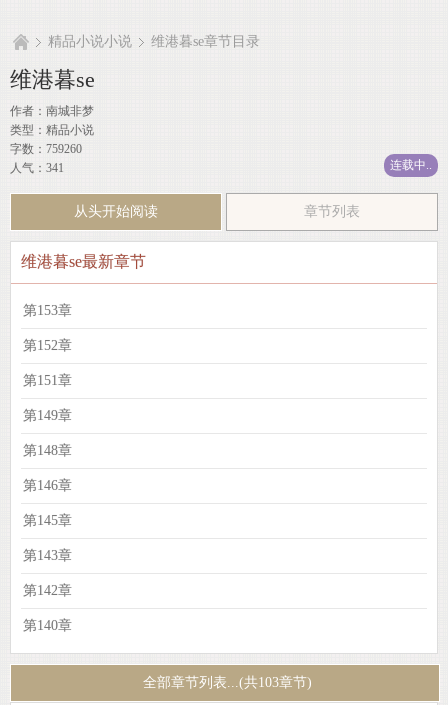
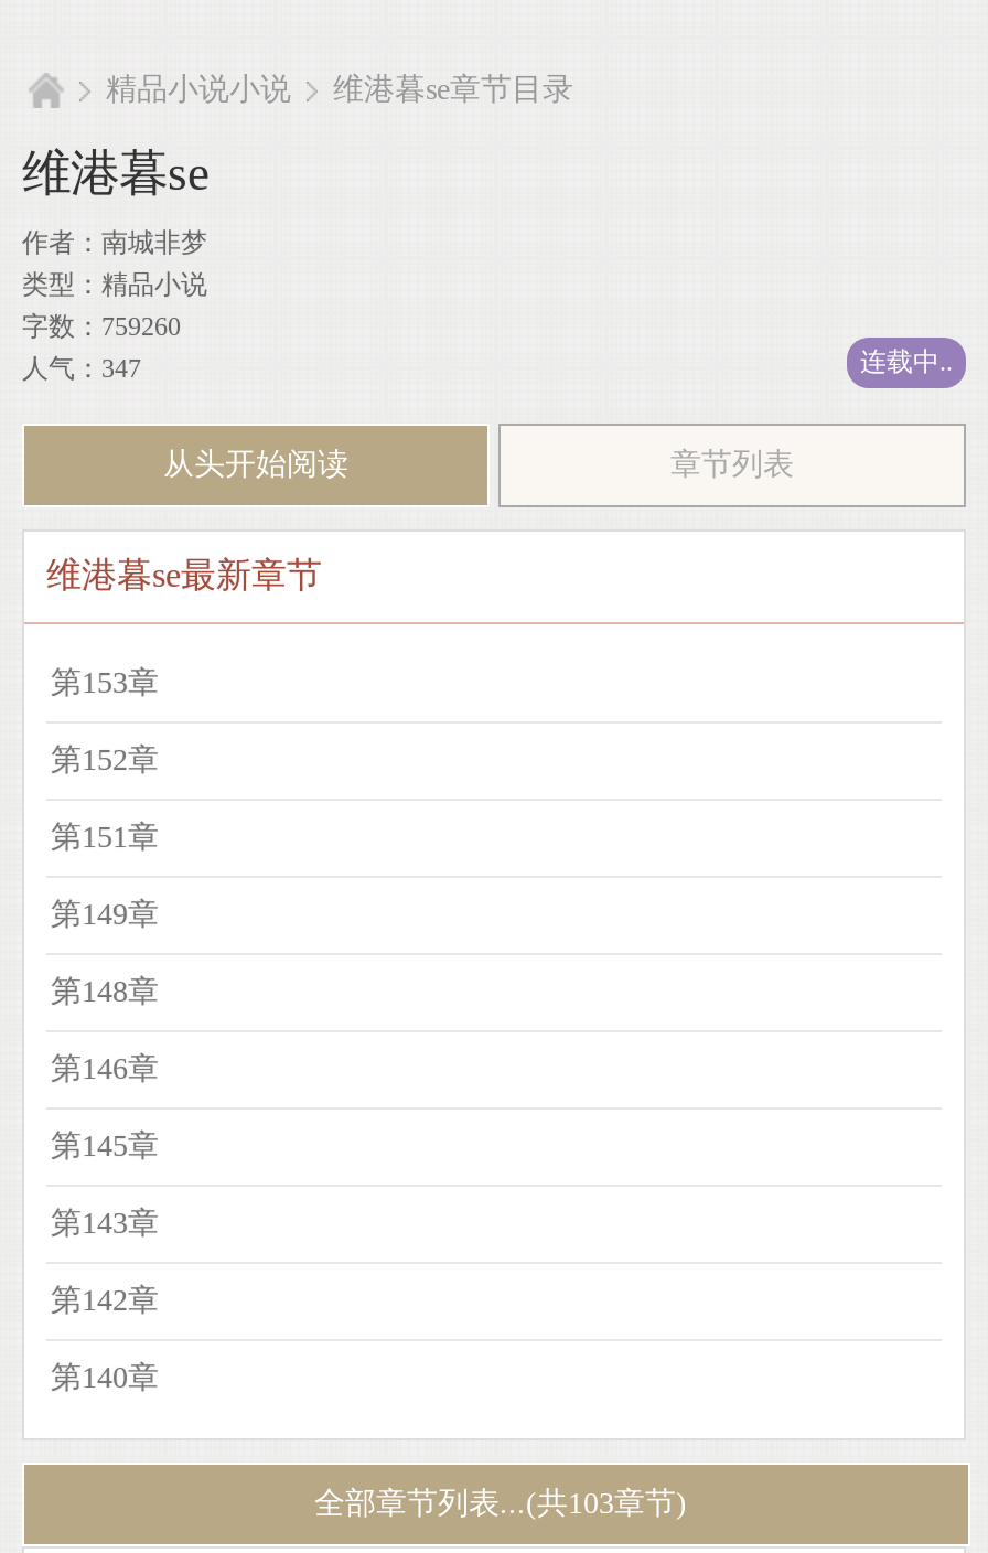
[10,161,64,175] 人气：341 -> [22,353,141,384] 人气：347

